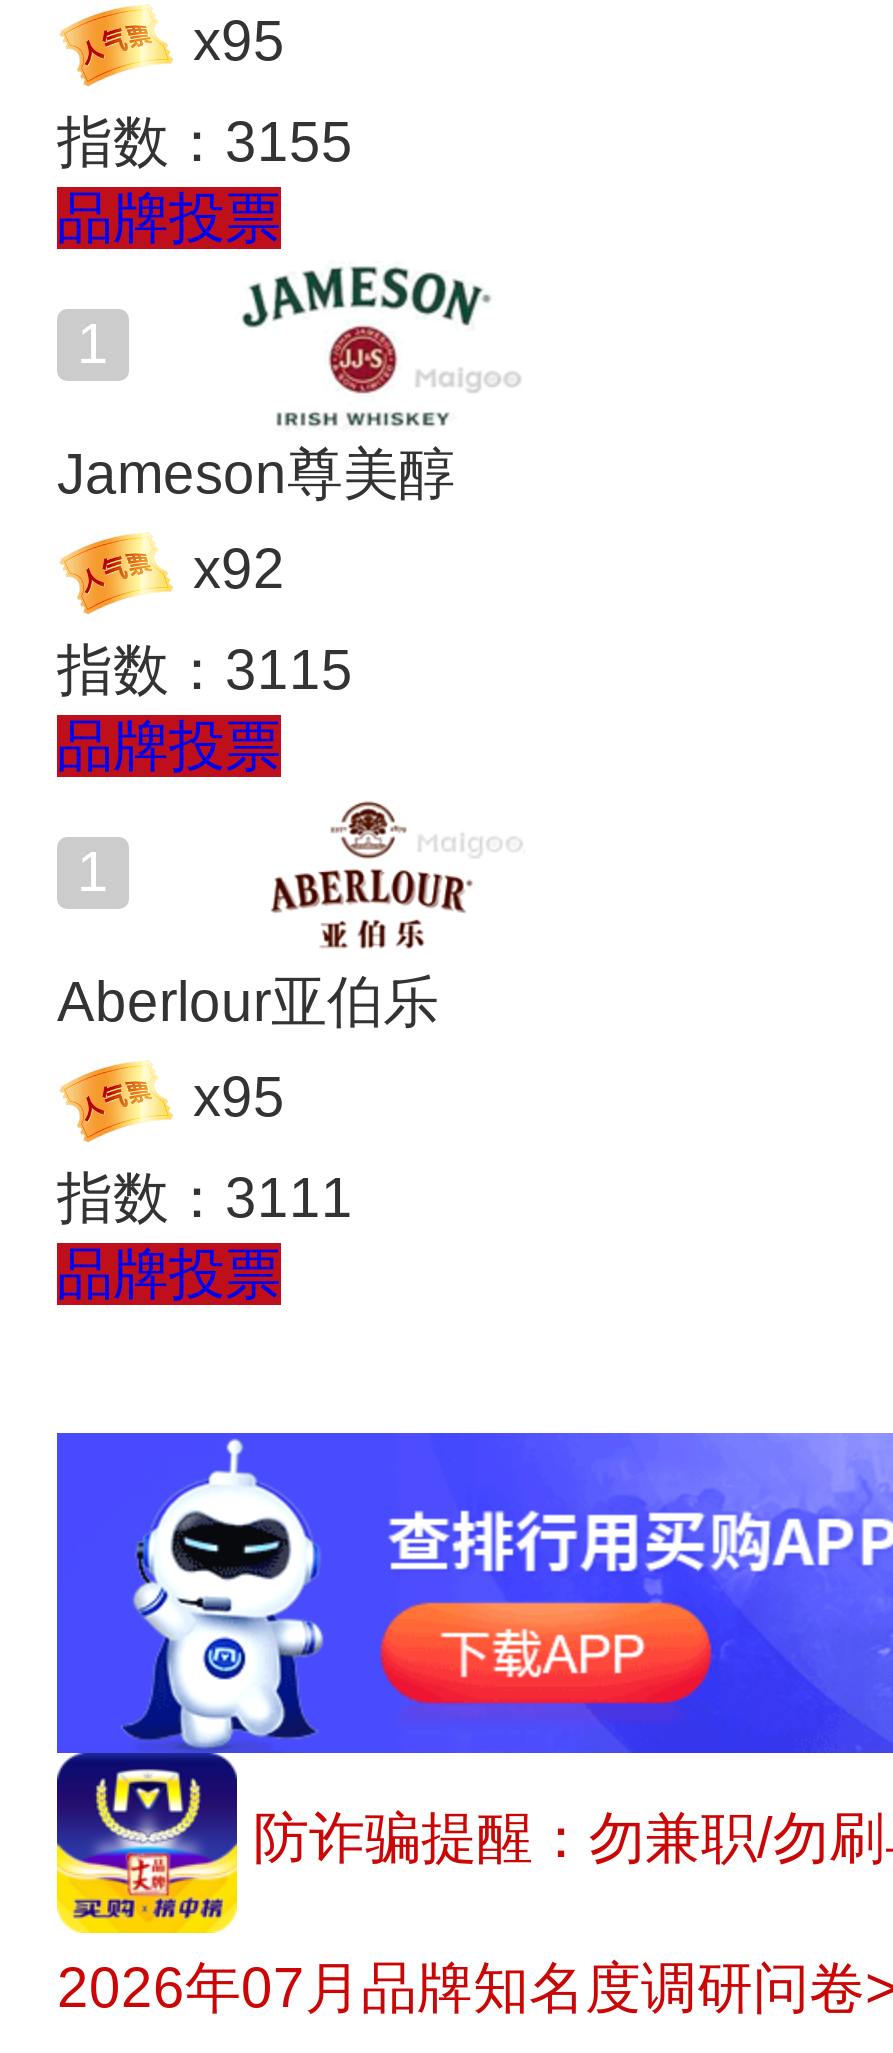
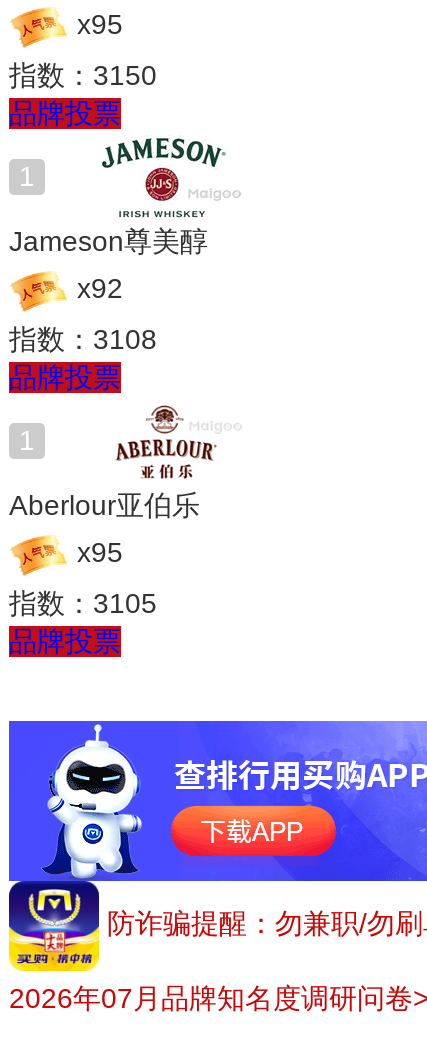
[57,111,353,173] 指数：3155 -> [9,60,157,91] 指数：3150
[57,639,353,701] 指数：3115 -> [9,324,157,355] 指数：3108
[57,1167,353,1229] 指数：3111 -> [9,588,157,619] 指数：3105

